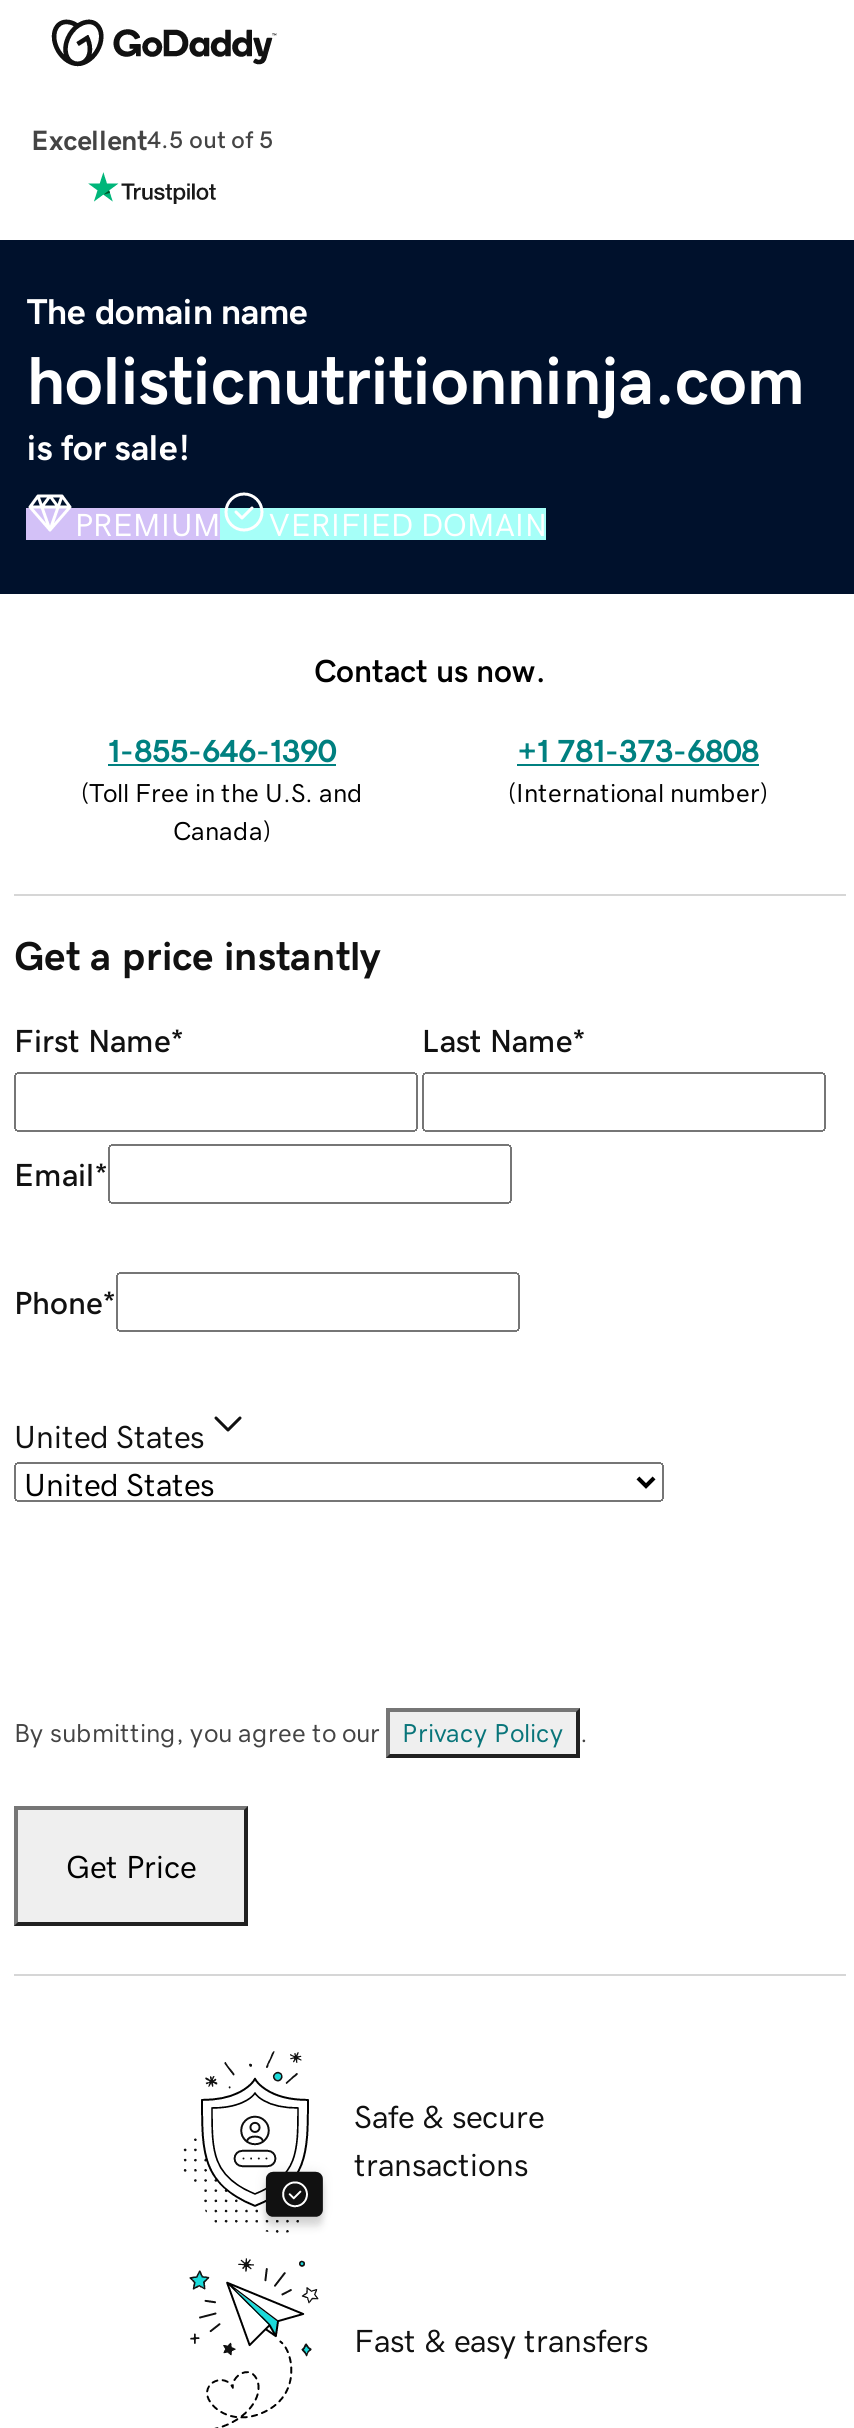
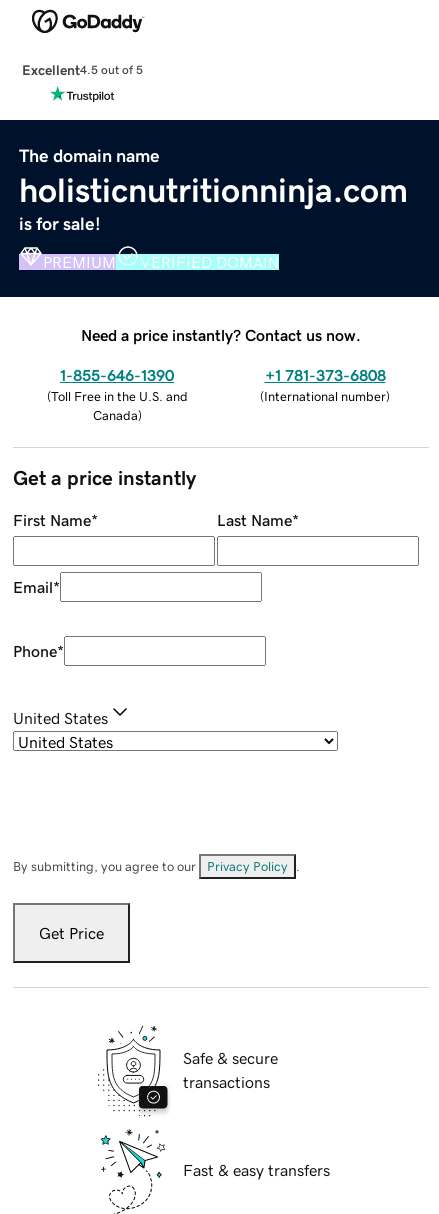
[314,653,546,685] Contact us now. -> [81,327,361,343] Need a price instantly? Contact us now.

